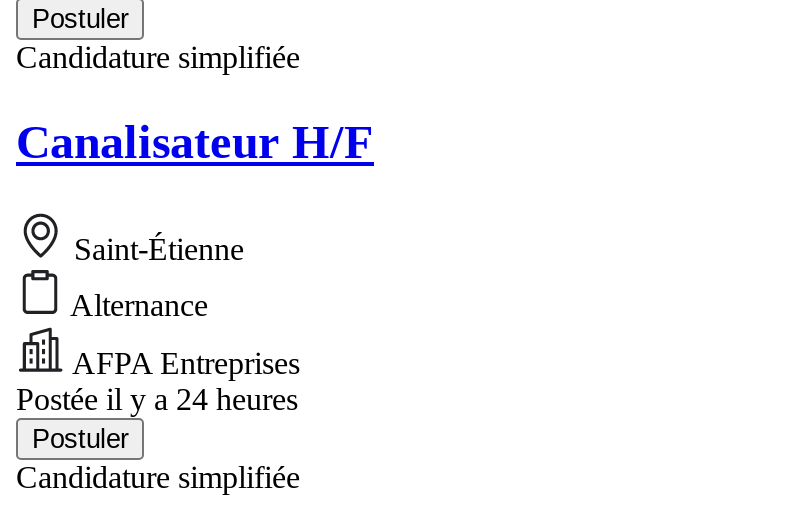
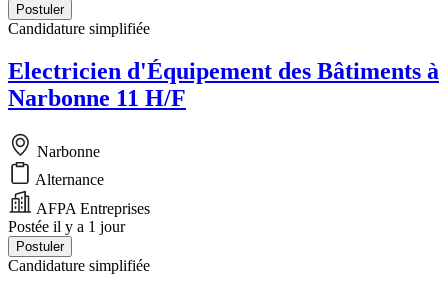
[16,116,374,168] Canalisateur H/F -> [8,58,439,111] Electricien d'Équipement des Bâtiments à | Narbonne 11 H/F
[66,232,244,266] Saint-Étienne -> [33,143,100,160] Narbonne
[16,382,298,416] Postée il y a 24 heures -> [8,218,125,235] Postée il y a 1 jour

